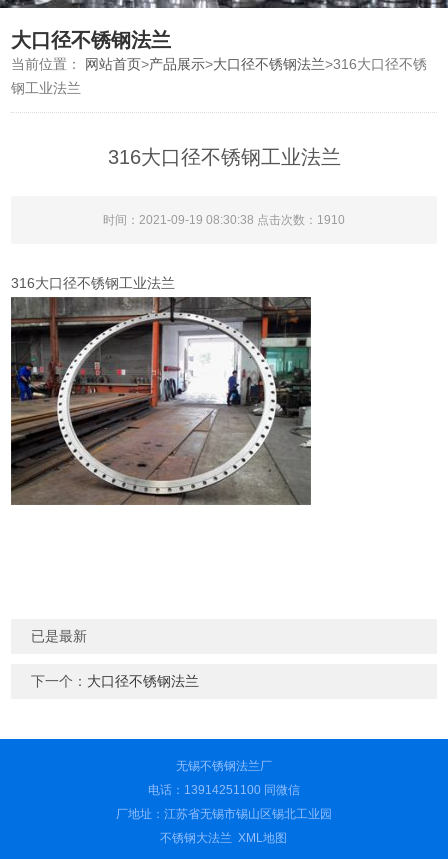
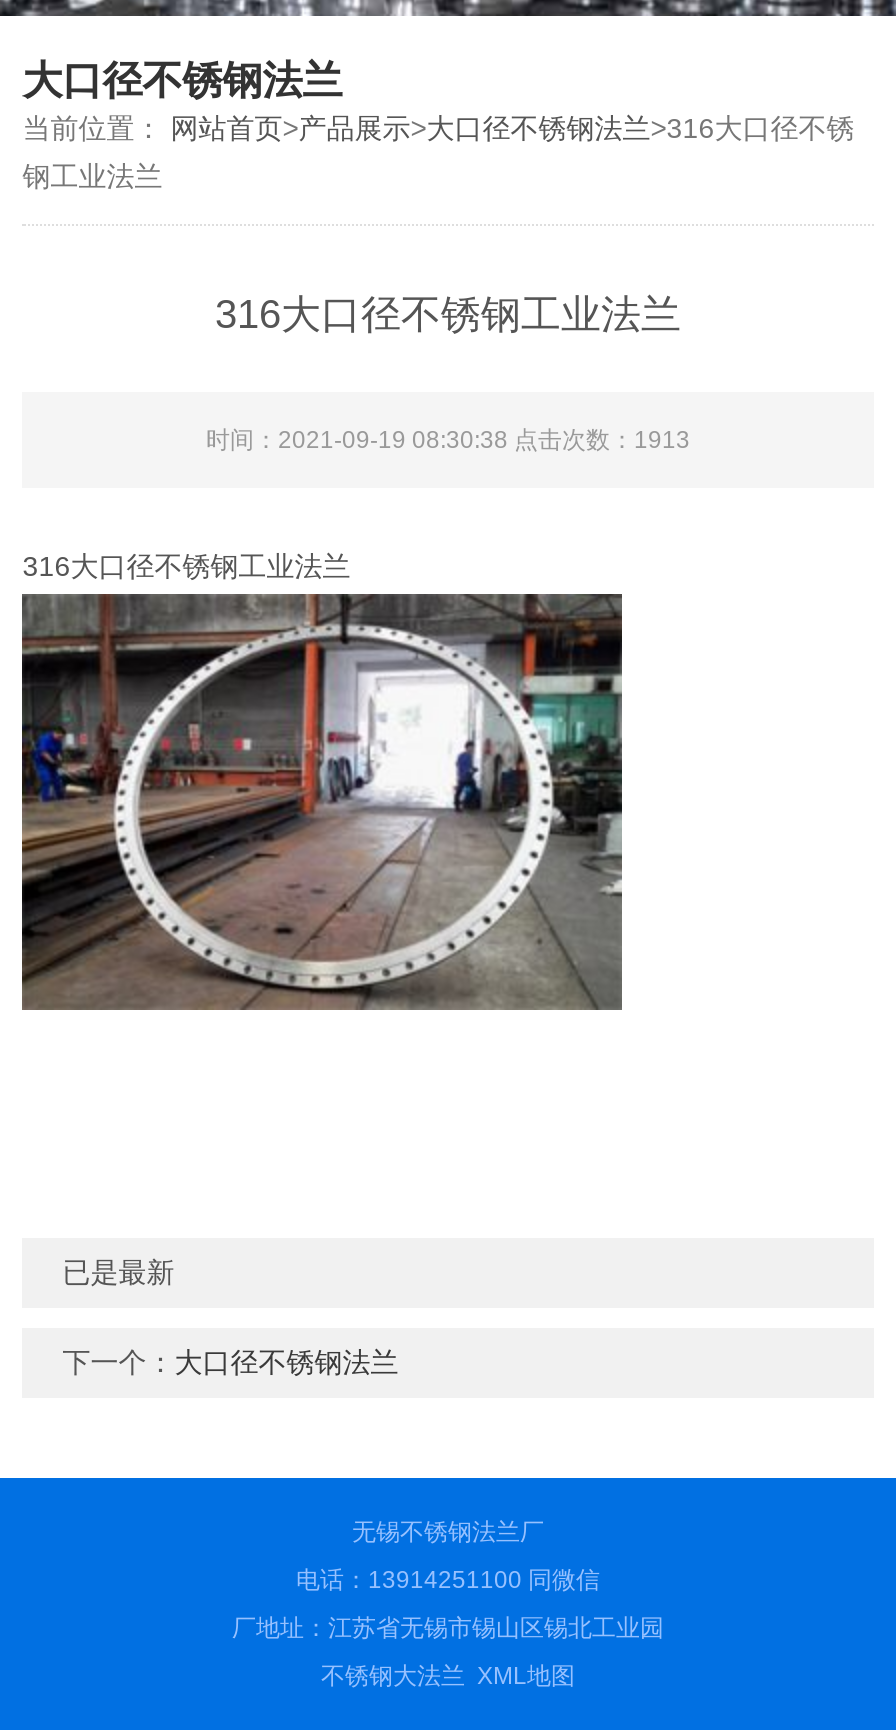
[103,213,345,227] 时间：2021-09-19 08:30:38 点击次数：1910 -> [206,426,690,454] 时间：2021-09-19 08:30:38 点击次数：1913

